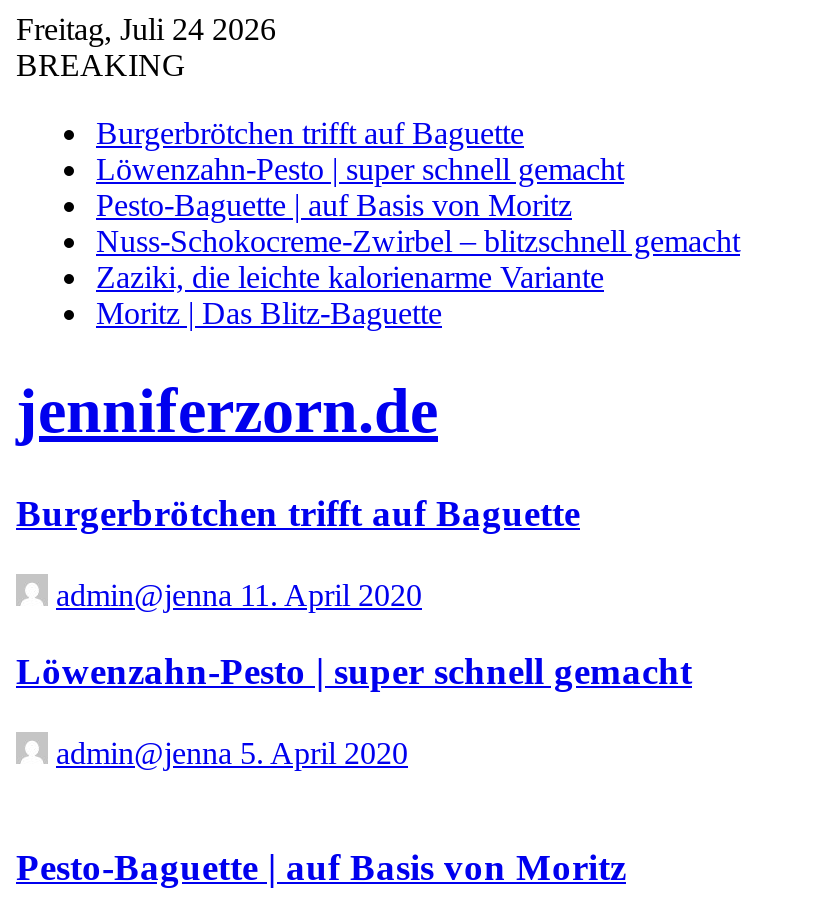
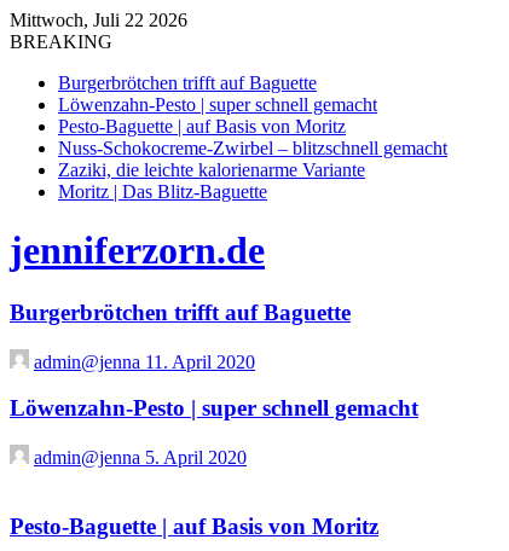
[16,12,276,46] Freitag, Juli 24 2026 -> [10,10,187,30] Mittwoch, Juli 22 2026

